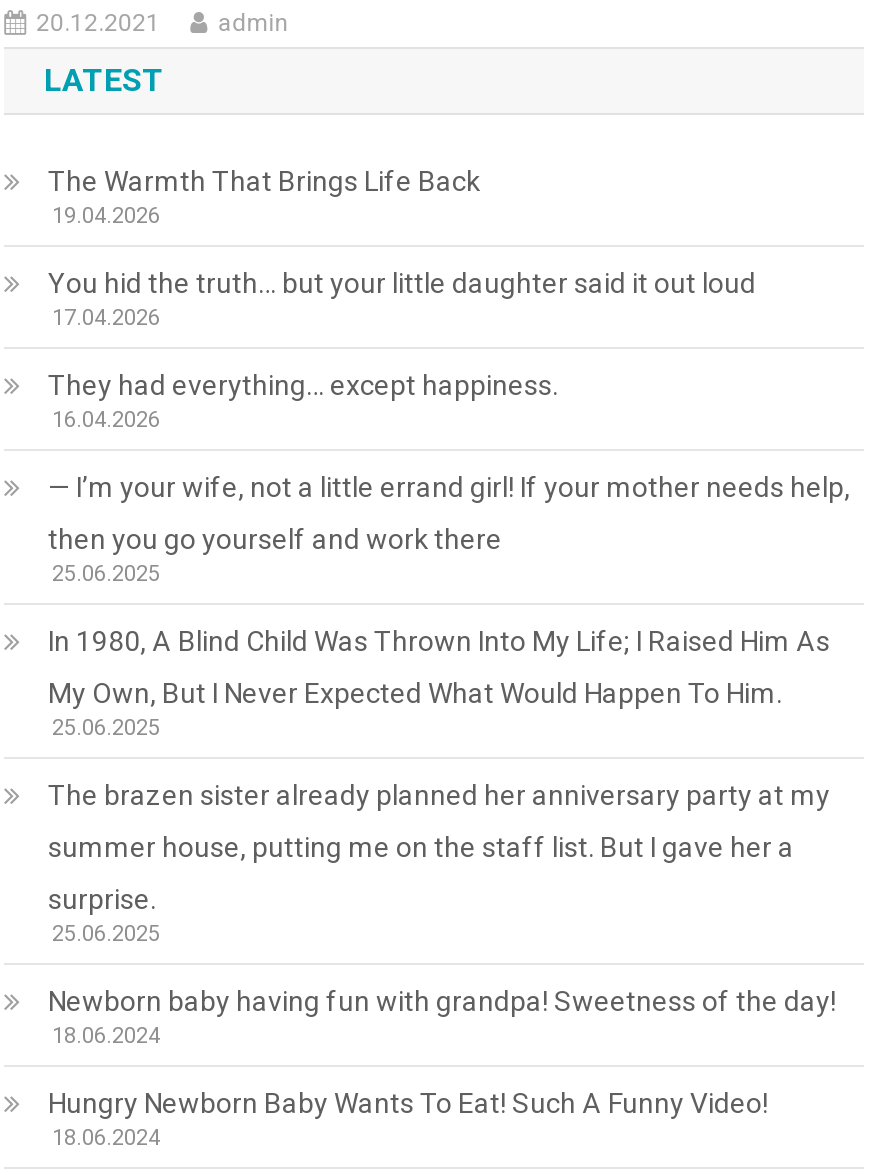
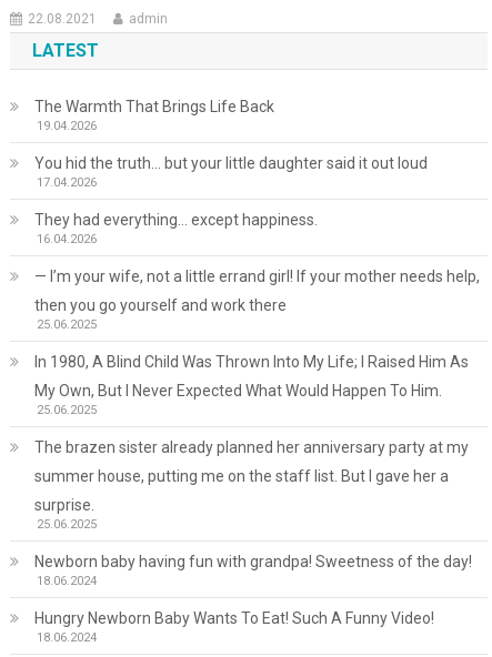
[36,9,160,37] 20.12.2021 -> [28,11,97,27] 22.08.2021

